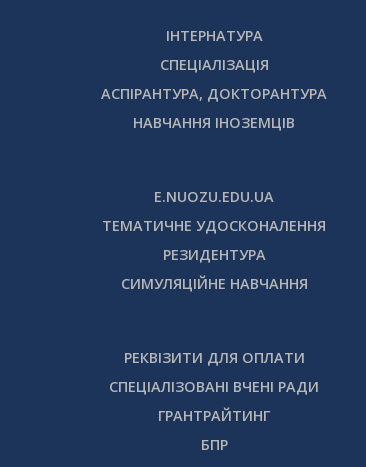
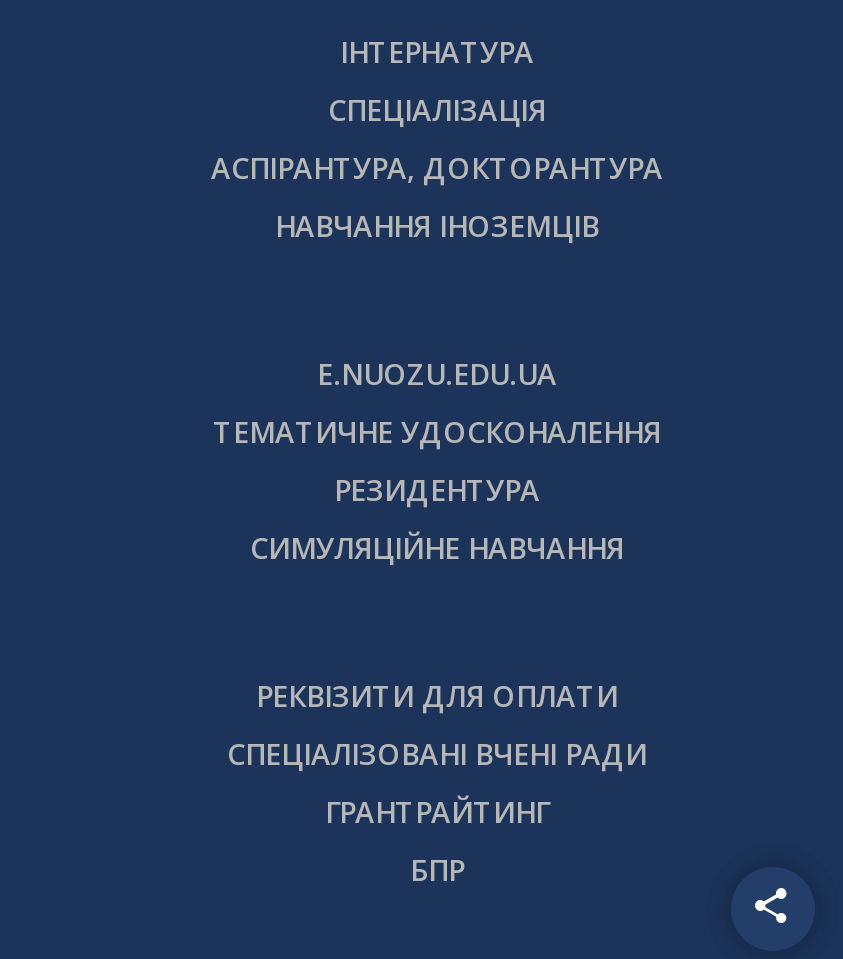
none -> [735,871,811,947] [image]

